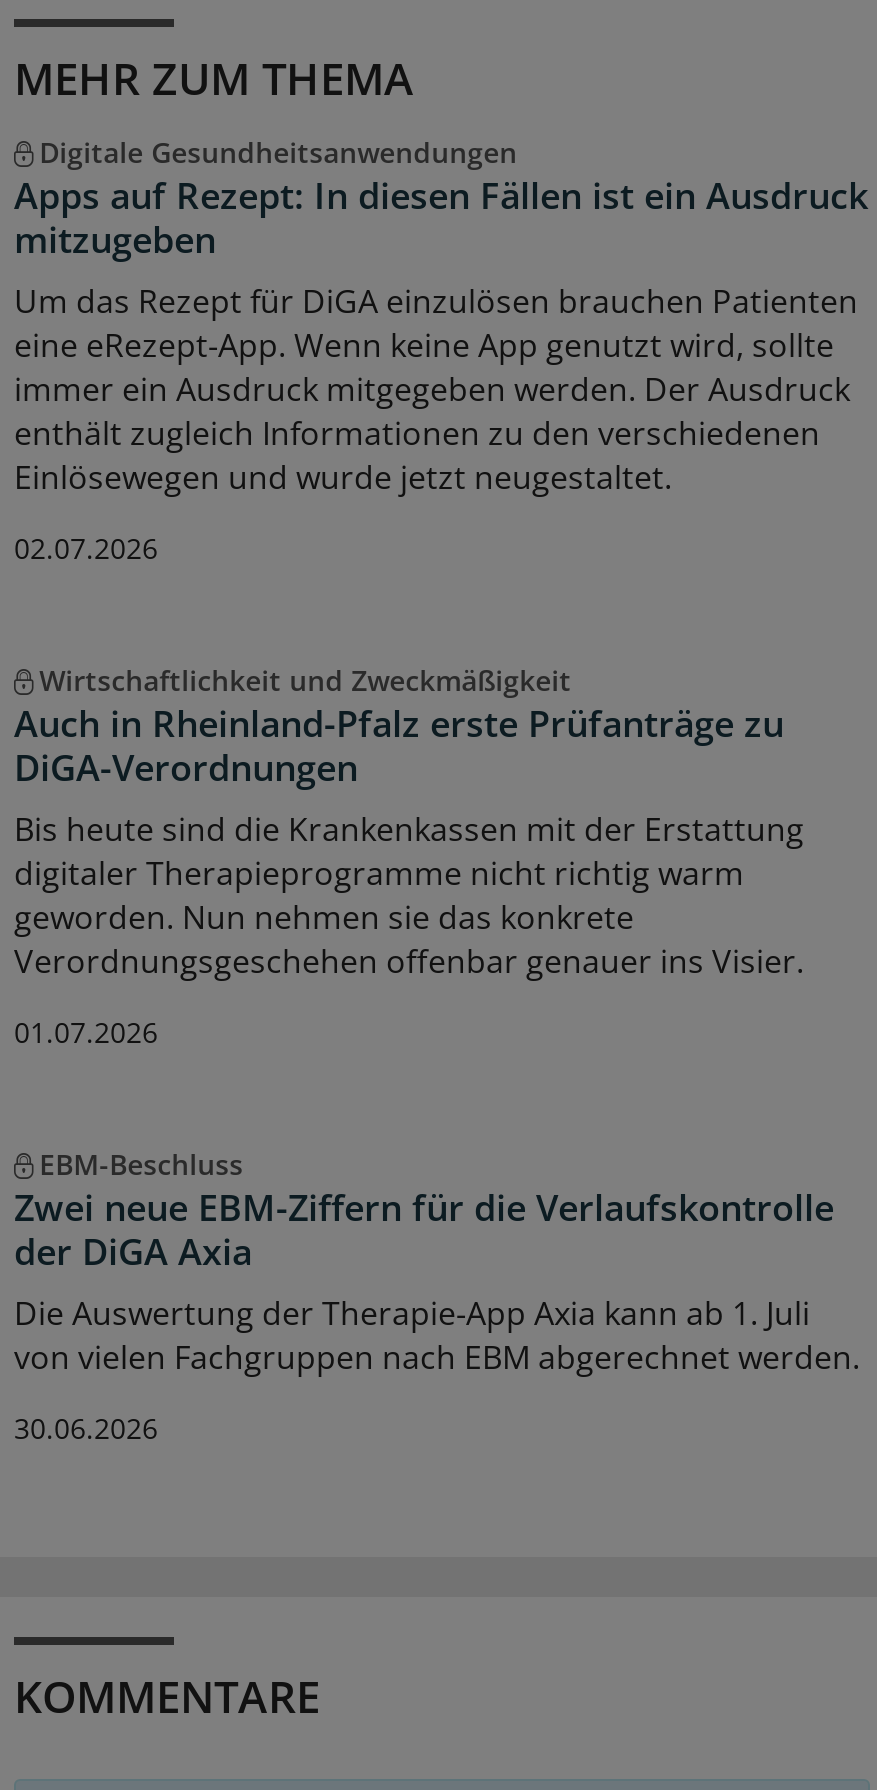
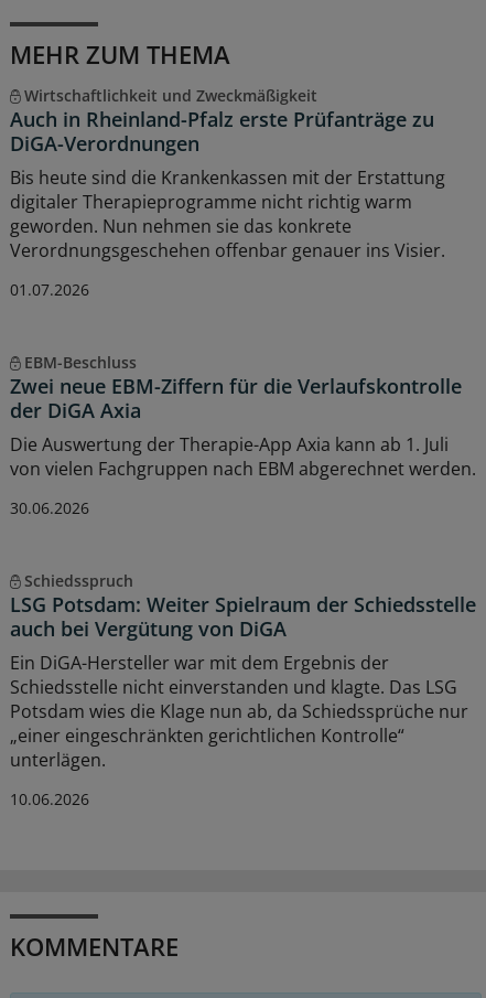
[14,132,868,566] Digitale Gesundheitsanwendungen | Apps auf Rezept: In diesen Fällen ist ein Ausdruck | mitzugeben | Um das Rezept für DiGA einzulösen brauchen Patienten | eine eRezept-App. Wenn keine App genutzt wird, sollte | immer ein Ausdruck mitgegeben werden. Der Ausdruck | enthält zugleich Informationen zu den verschiedenen | Einlösewegen und wurde jetzt neugestaltet. | 02.07.2026 -> none
moved [14,660,860,1446] -> [10,84,476,518]: Wirtschaftlichkeit und Zweckmäßigkeit | Auch in Rheinland-Pfalz erste Prüfanträge zu | DiGA-Verordnungen | ... | von vielen Fachgruppen nach EBM abgerechnet werden. | 30.06.2026
none -> [10,570,476,809] Schiedsspruch | LSG Potsdam: Weiter Spielraum der Schiedsstelle | auch bei Vergütung von DiGA | Ein DiGA-Hersteller war mit dem Ergebnis der | Schiedsstelle nicht einverstanden und klagte. Das LSG | Potsdam wies die Klage nun ab, da Schiedssprüche nur | „einer eingeschränkten gerichtlichen Kontrolle“ | unterlägen. | 10.06.2026

